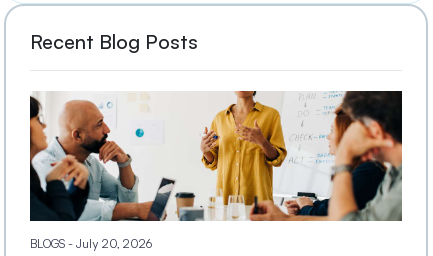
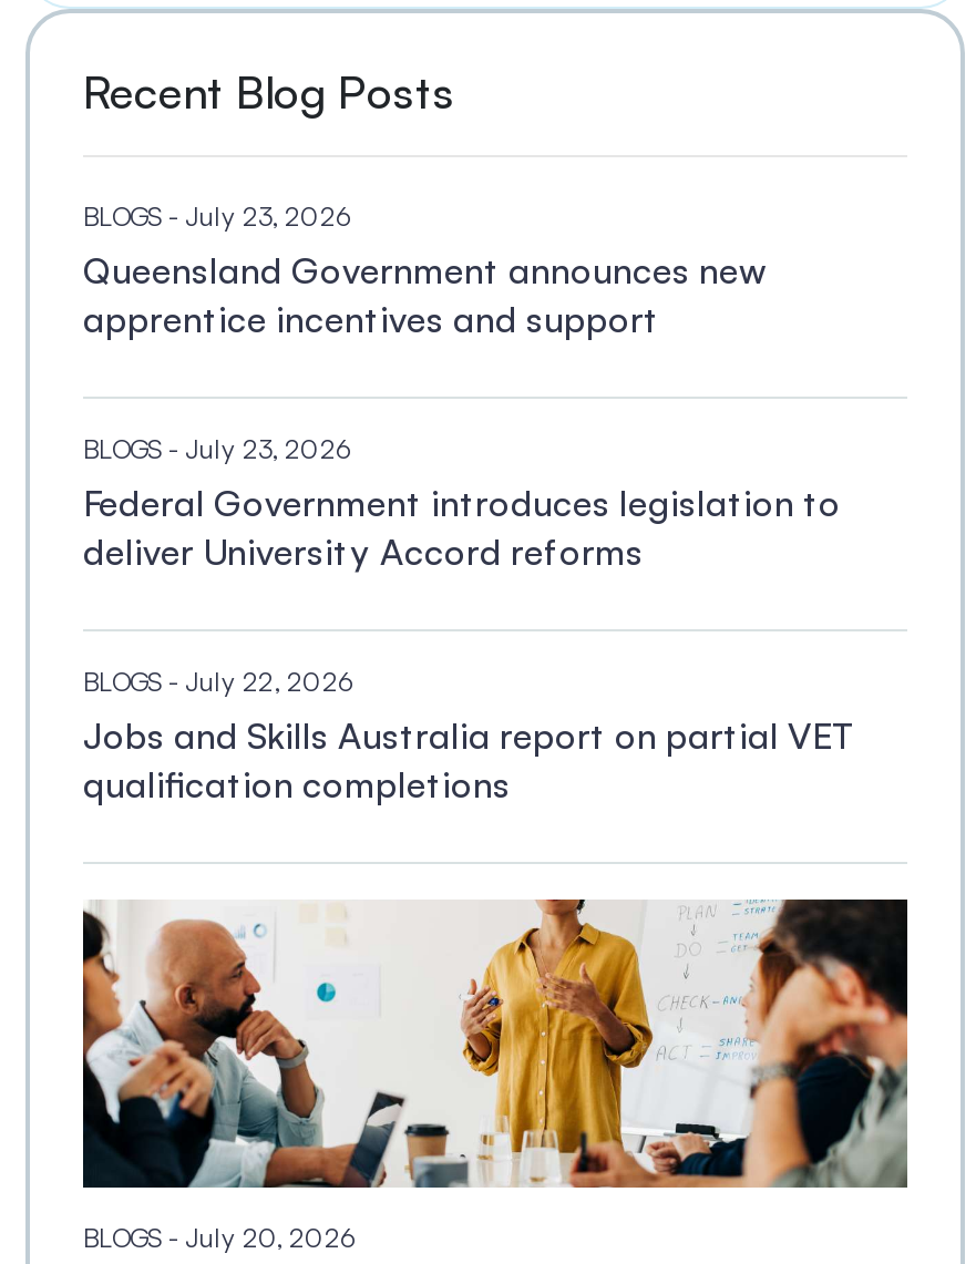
none -> [83,200,856,807] BLOGS - July 23, 2026 | Queensland Government announces new | apprentice incentives and support | BLOGS - July 23, 2026 | Federal Government introduces legislation to | deliver University Accord reforms | BLOGS - July 22, 2026 | Jobs and Skills Australia report on partial VET | qualification completions

